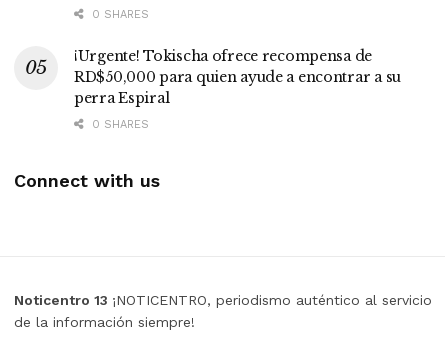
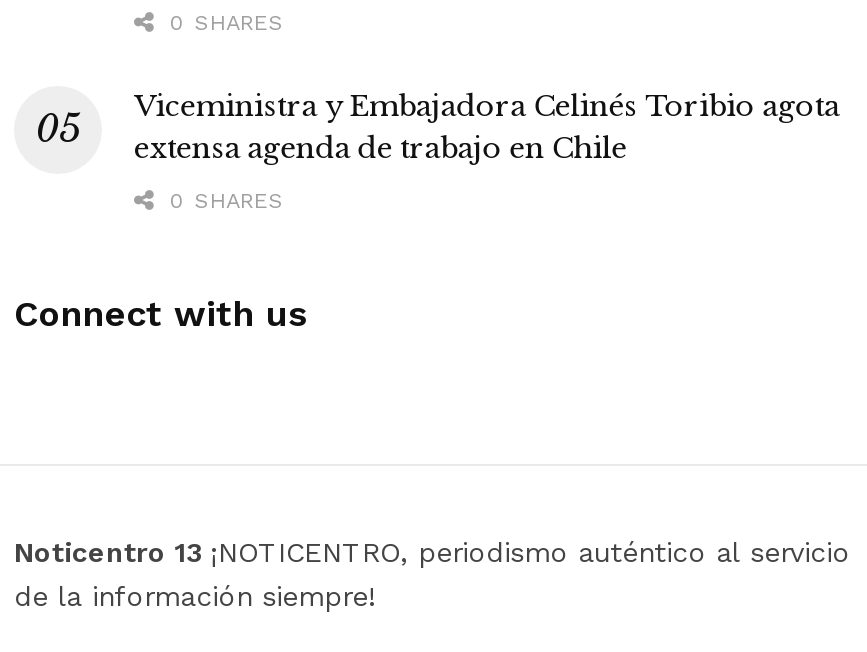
[74,47,401,107] ¡Urgente! Tokischa ofrece recompensa de | RD$50,000 para quien ayude a encontrar a su | perra Espiral -> [134,88,840,166] Viceministra y Embajadora Celinés Toribio agota | extensa agenda de trabajo en Chile

